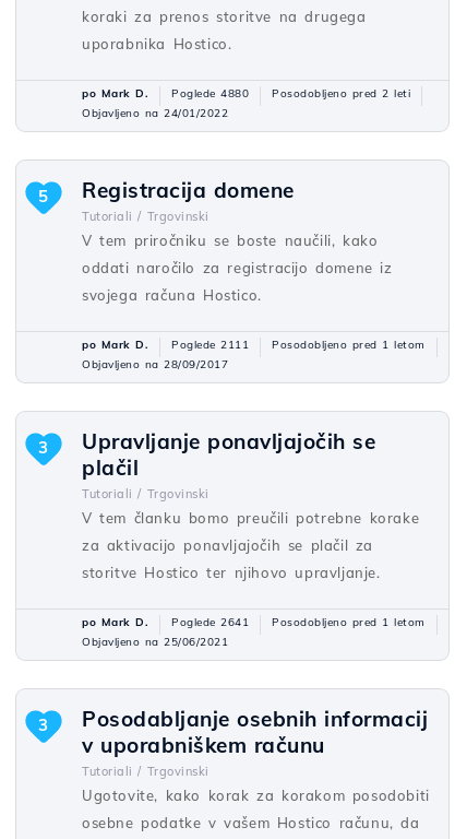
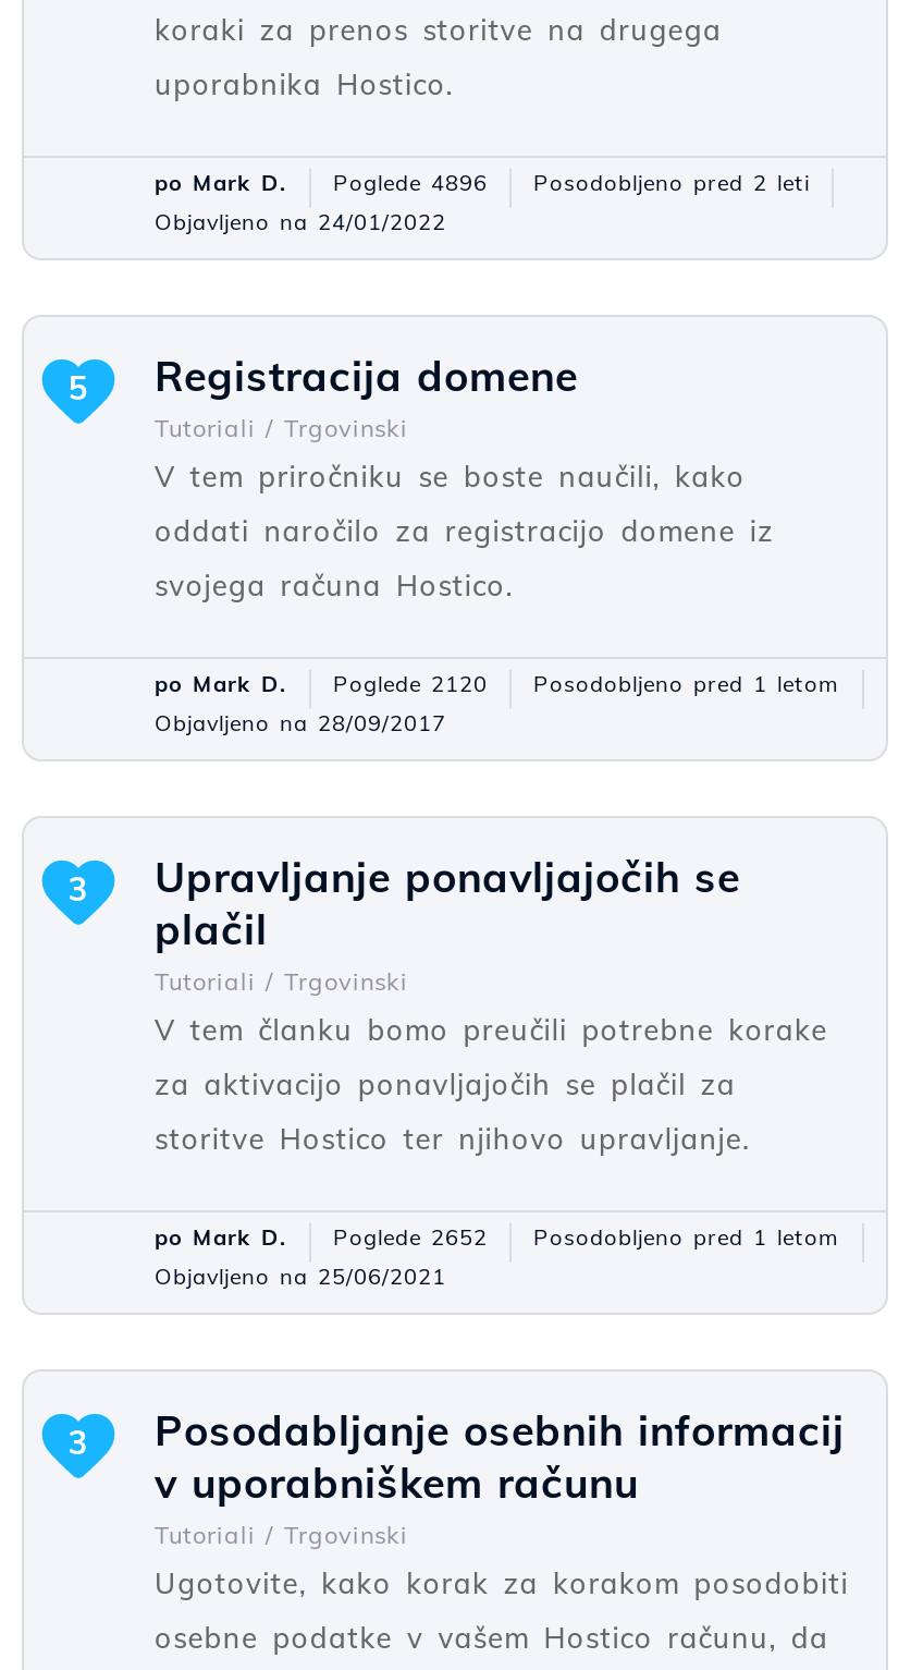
[82,86,410,100] po Mark D. Poglede 4880 Posodobljeno pred 2 leti -> [155,168,810,197] po Mark D. Poglede 4896 Posodobljeno pred 2 leti
[82,337,425,352] po Mark D. Poglede 2111 Posodobljeno pred 1 letom -> [155,670,839,698] po Mark D. Poglede 2120 Posodobljeno pred 1 letom
[82,615,425,629] po Mark D. Poglede 2641 Posodobljeno pred 1 letom -> [155,1223,839,1251] po Mark D. Poglede 2652 Posodobljeno pred 1 letom

